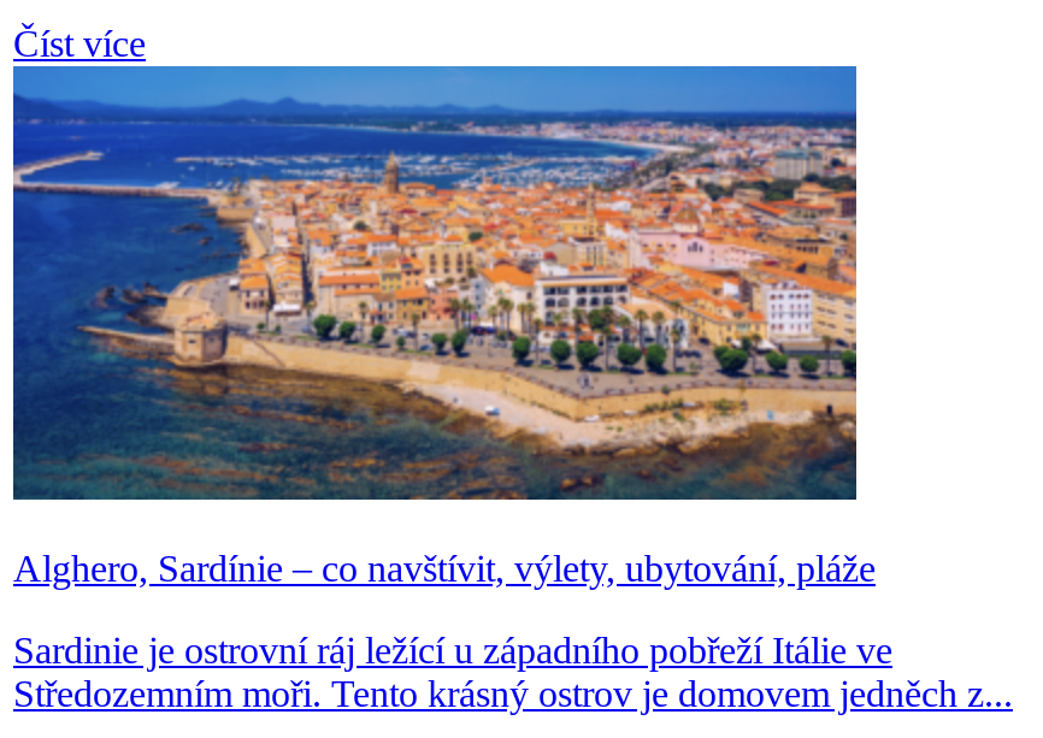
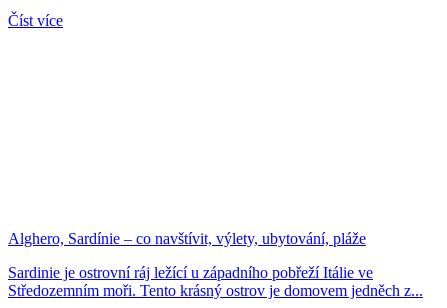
[11,64,859,502] [image] -> none

